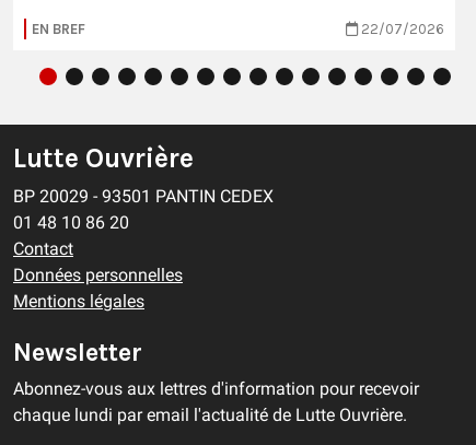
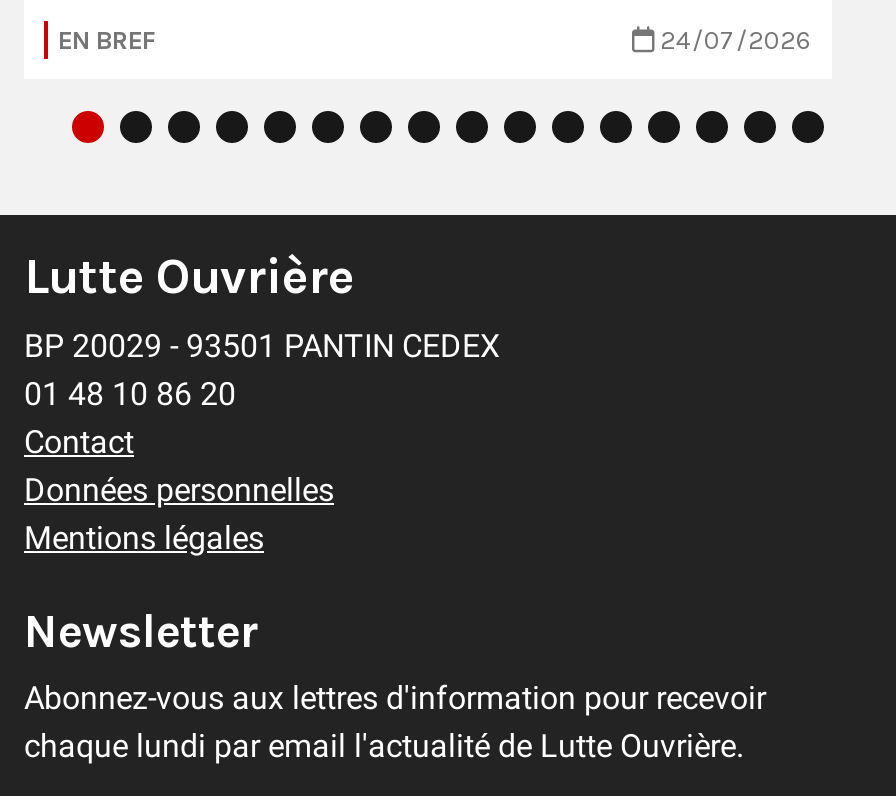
[358,21,444,38] 22/07/2026 -> [654,26,812,56] 24/07/2026

